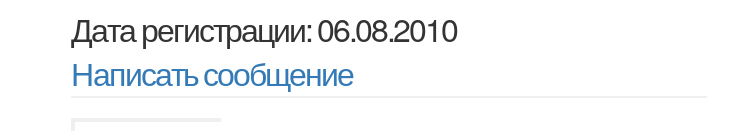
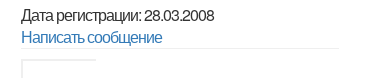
[71,5,457,51] Дата регистрации: 06.08.2010 -> [21,3,214,26] Дата регистрации: 28.03.2008

